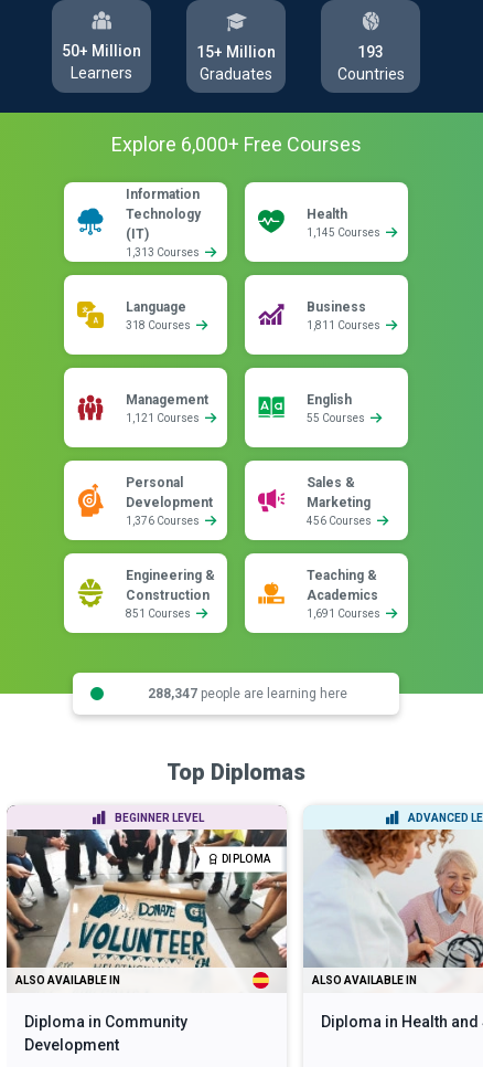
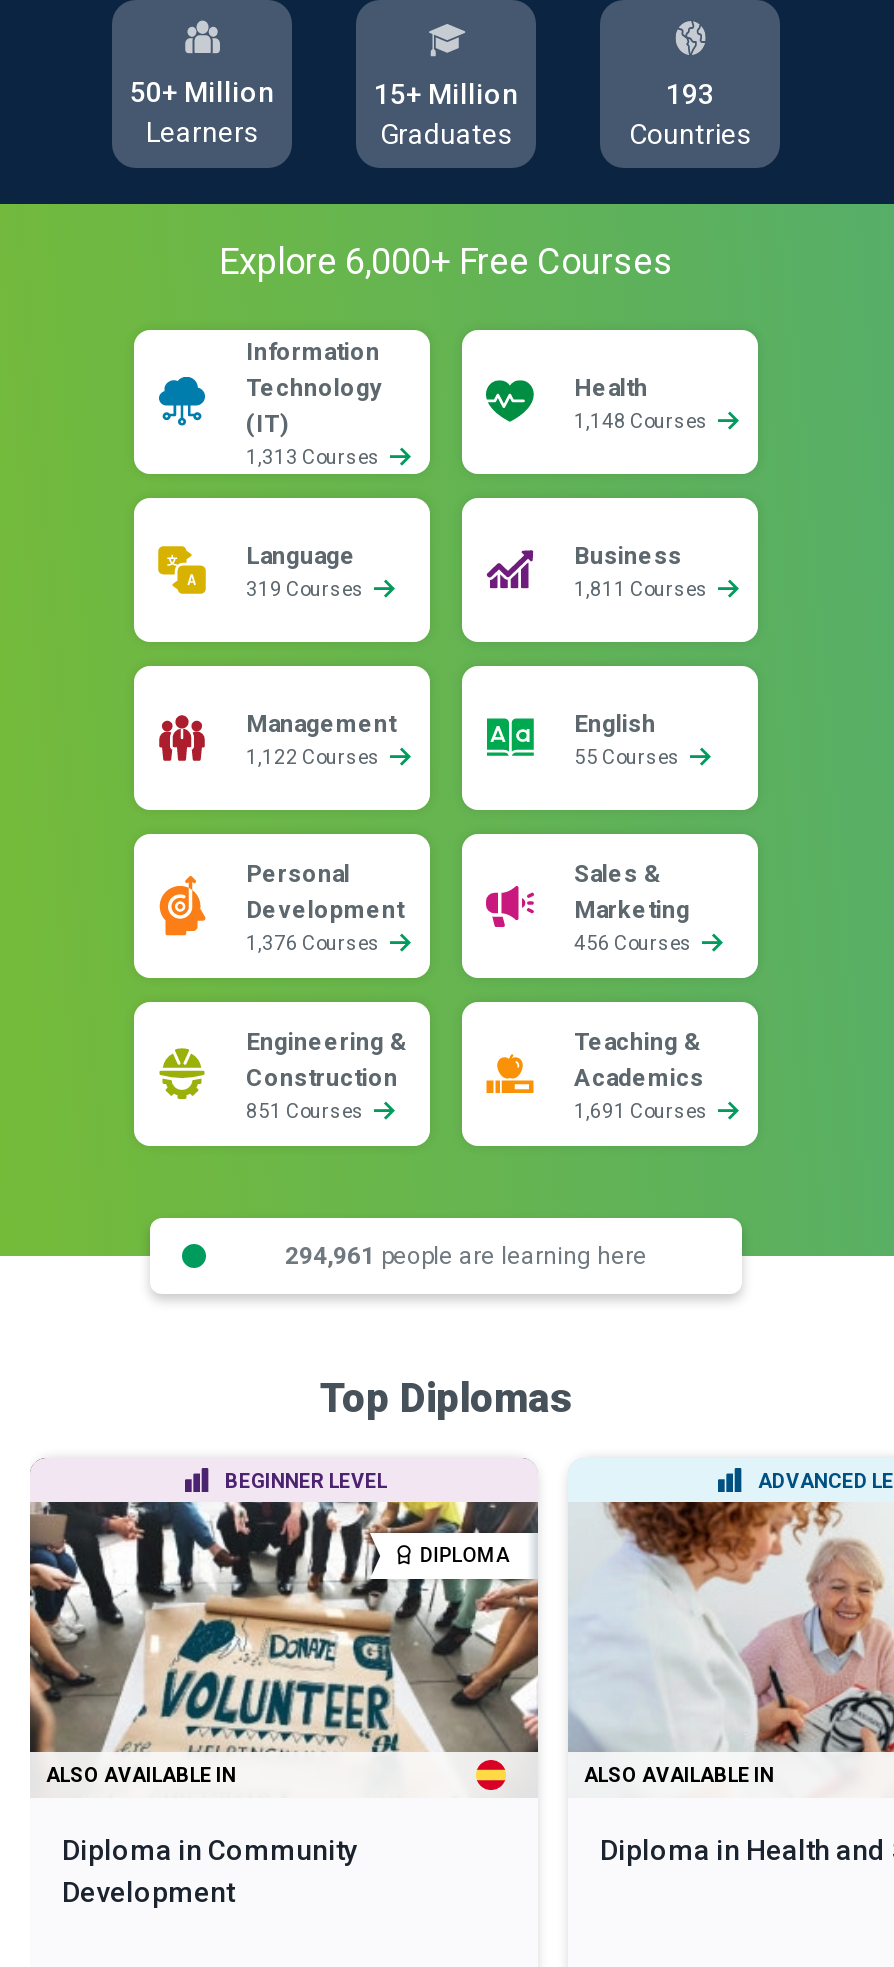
[307,226,383,239] 1,145 Courses -> [574,410,712,432] 1,148 Courses
[126,319,193,331] 318 Courses -> [246,578,368,600] 319 Courses
[126,412,202,424] 1,121 Courses -> [246,746,384,768] 1,122 Courses
[147,685,347,701] 288,347 people are learning here -> [285,1241,647,1269] 294,961 people are learning here

